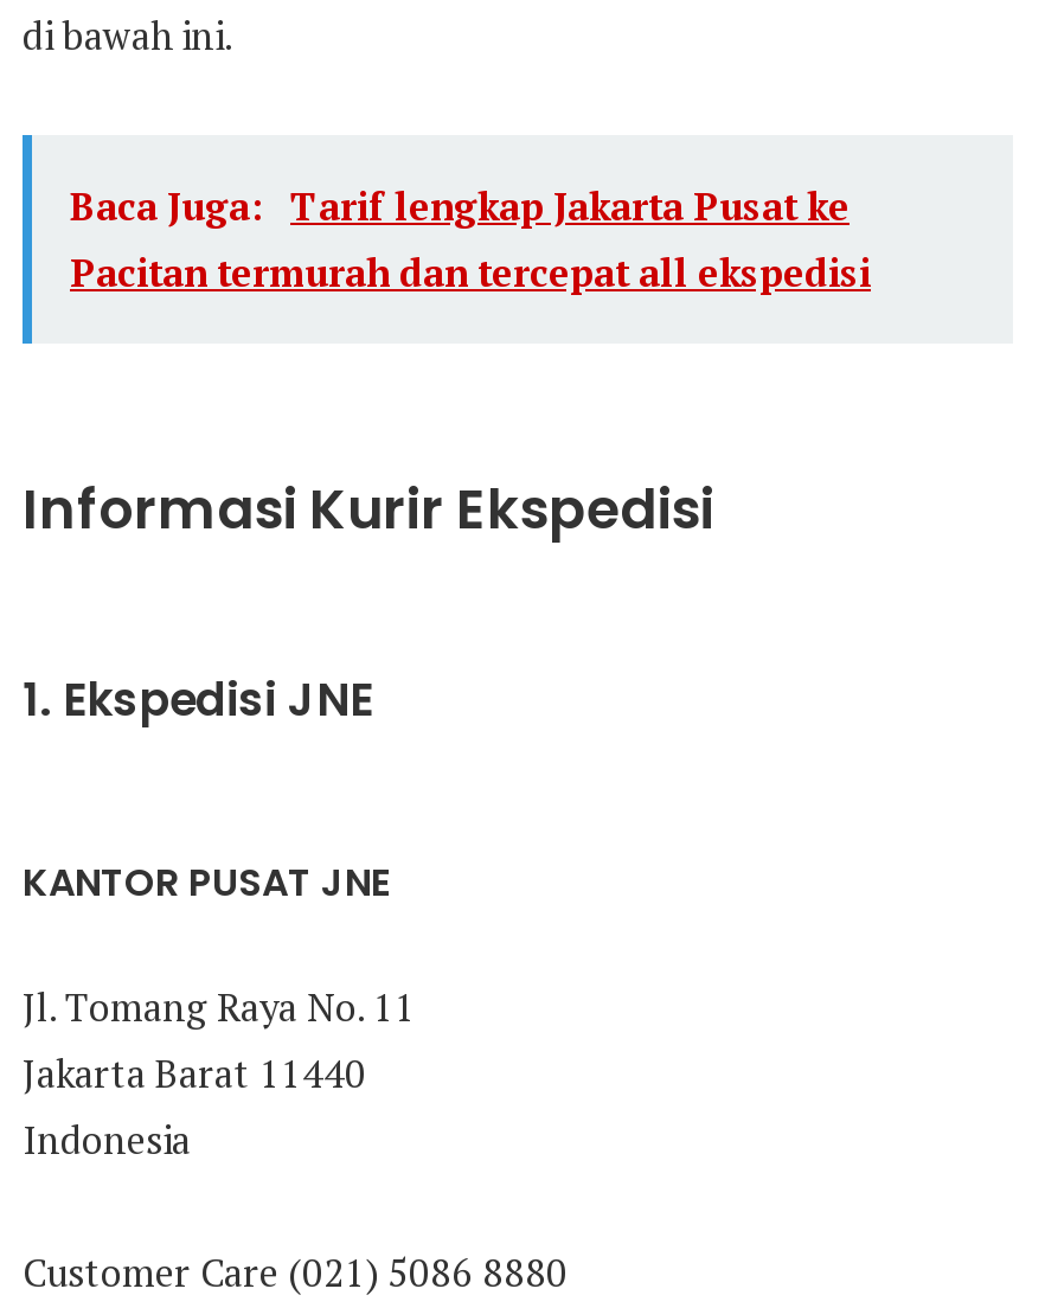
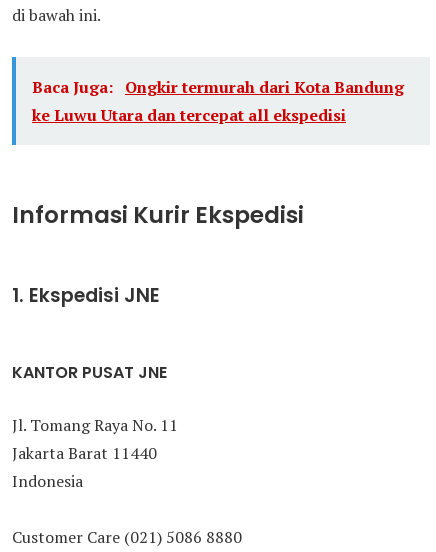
[70,180,871,299] Baca Juga: Tarif lengkap Jakarta Pusat ke | Pacitan termurah dan tercepat all ekspedisi -> [32,76,404,126] Baca Juga: Ongkir termurah dari Kota Bandung | ke Luwu Utara dan tercepat all ekspedisi

